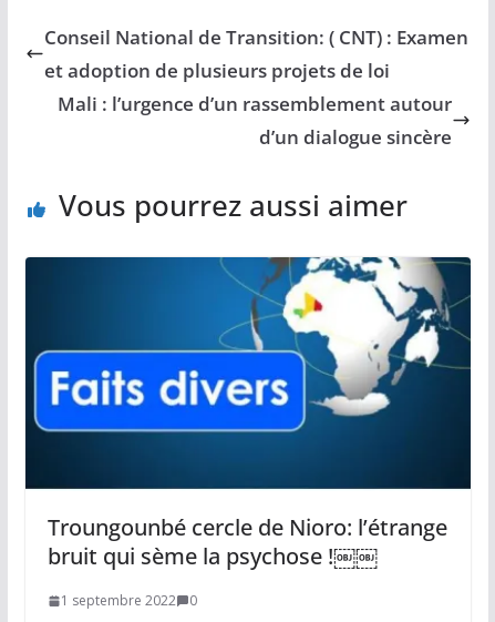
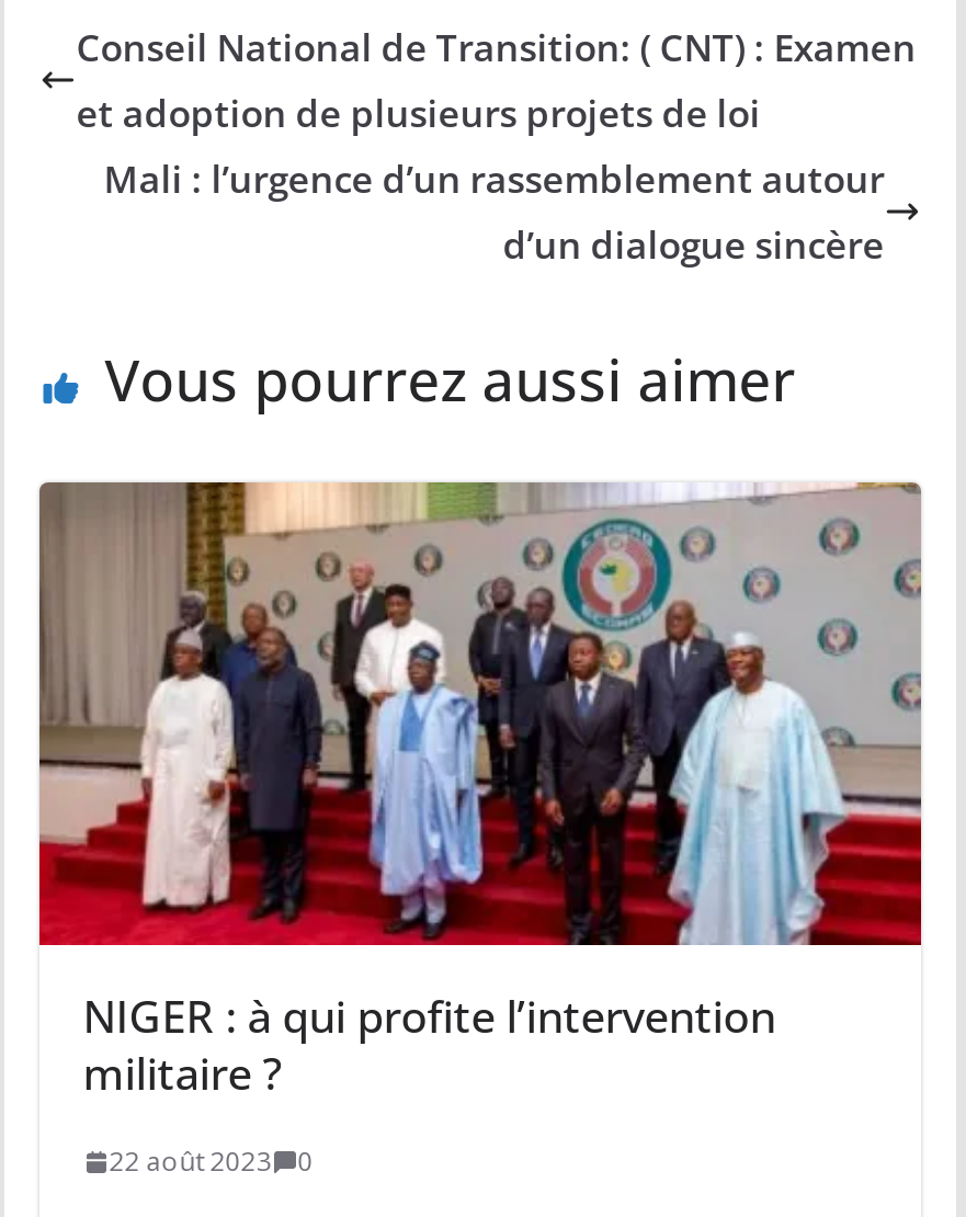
[24,256,472,571] [image] | Troungounbé cercle de Nioro: l’étrange | bruit qui sème la psychose !￼￼ -> [37,480,923,1103] [image] | NIGER : à qui profite l’intervention | militaire ?
[61,591,197,610] 1 septembre 2022 0 -> [109,1143,313,1180] 22 août 2023 0

